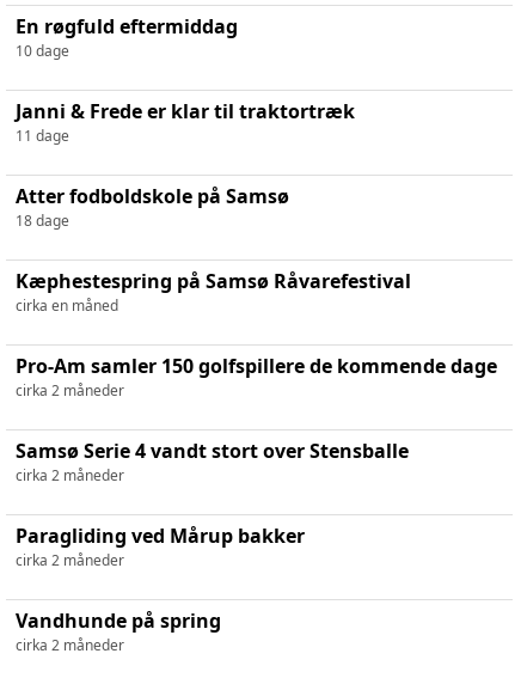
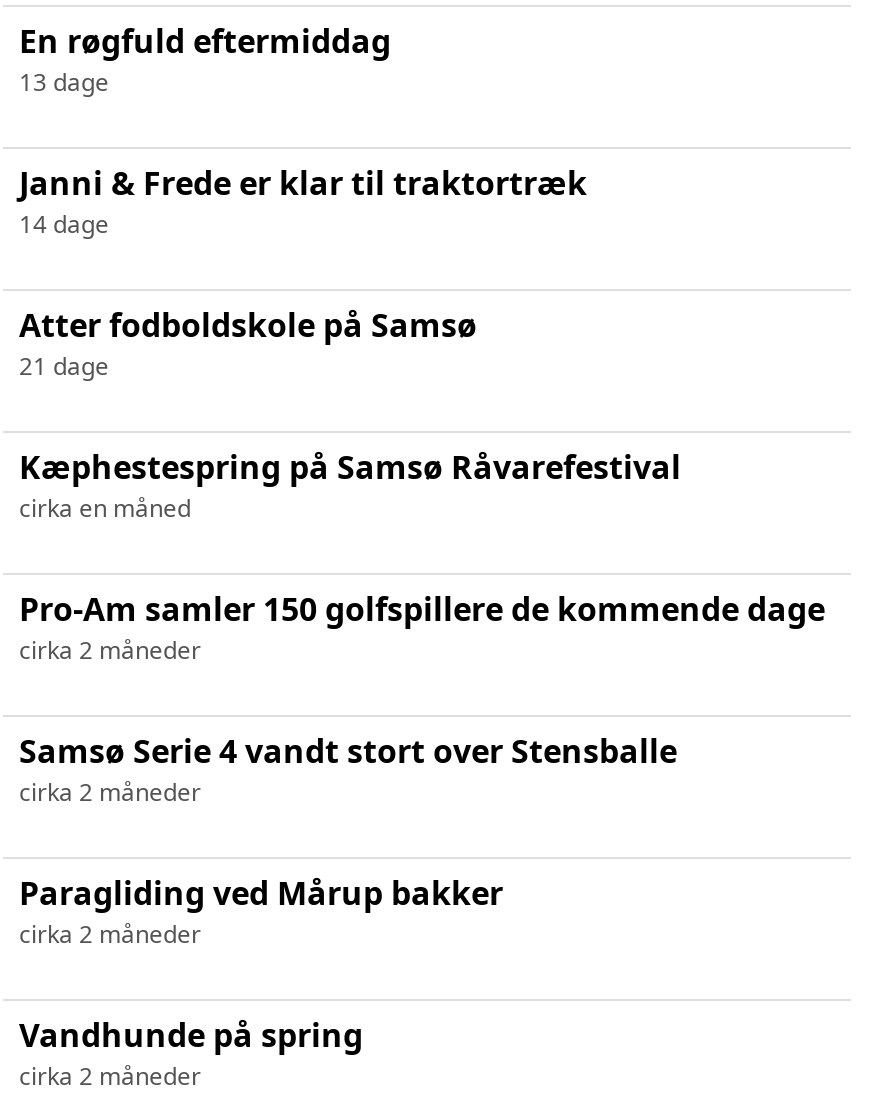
[16,40,69,61] 10 dage -> [19,64,109,98] 13 dage
[16,125,69,146] 11 dage -> [19,206,109,240] 14 dage
[16,210,69,230] 18 dage -> [19,348,109,382] 21 dage

